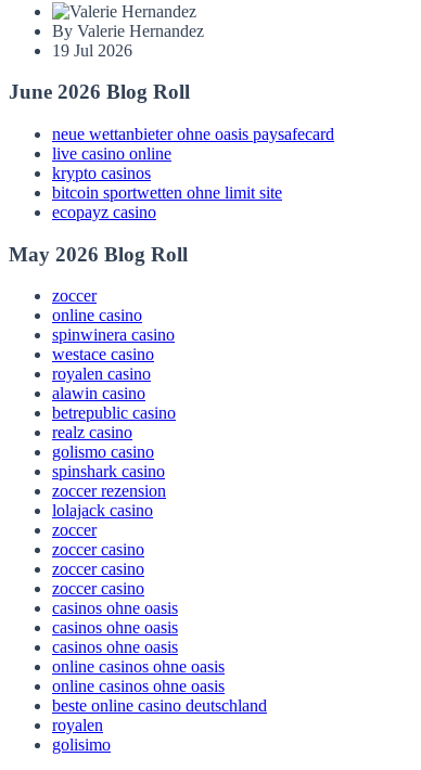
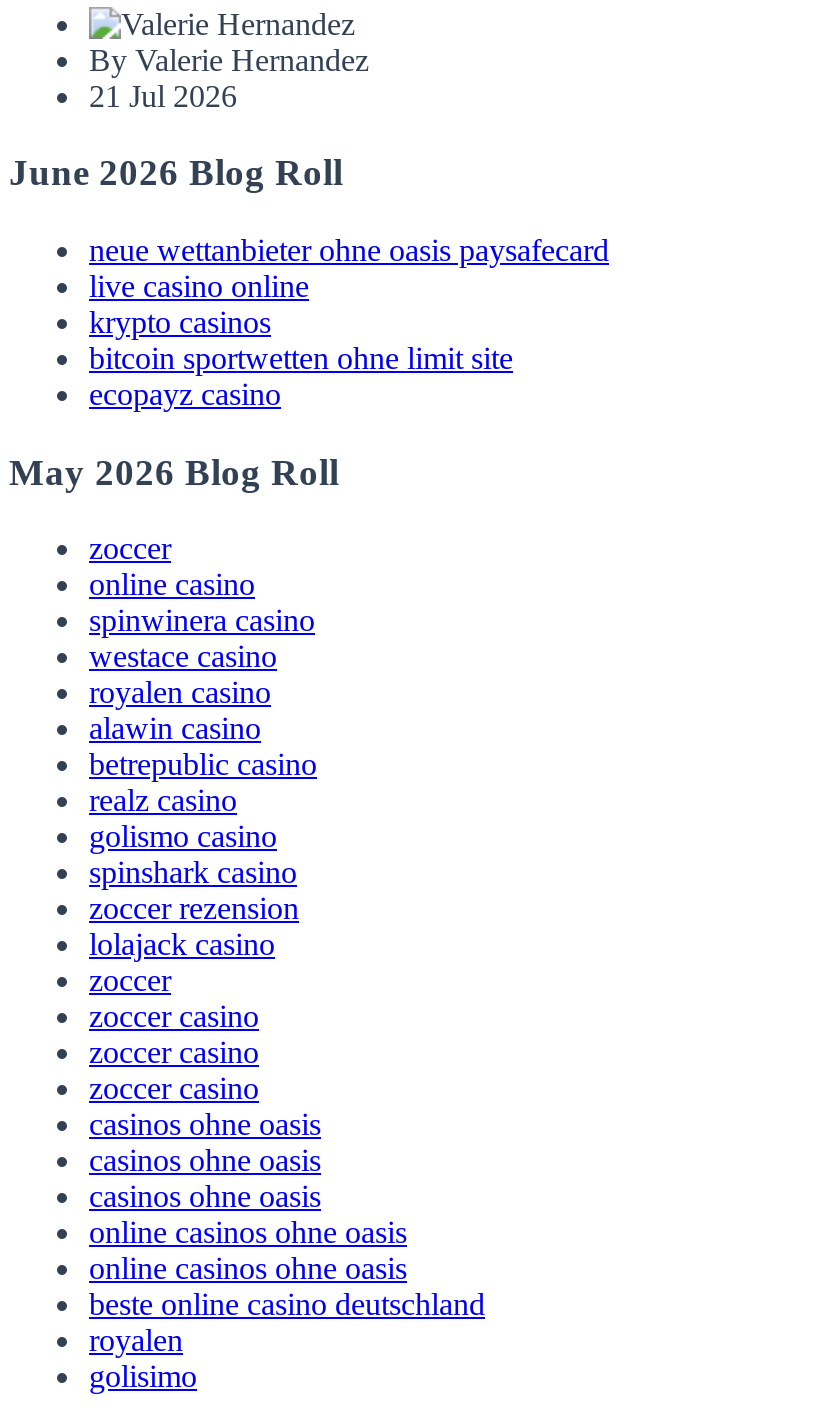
[52,41,132,59] 19 Jul 2026 -> [89,78,237,112] 21 Jul 2026

